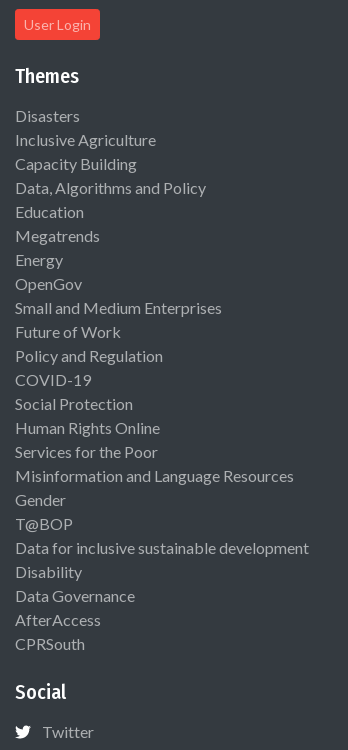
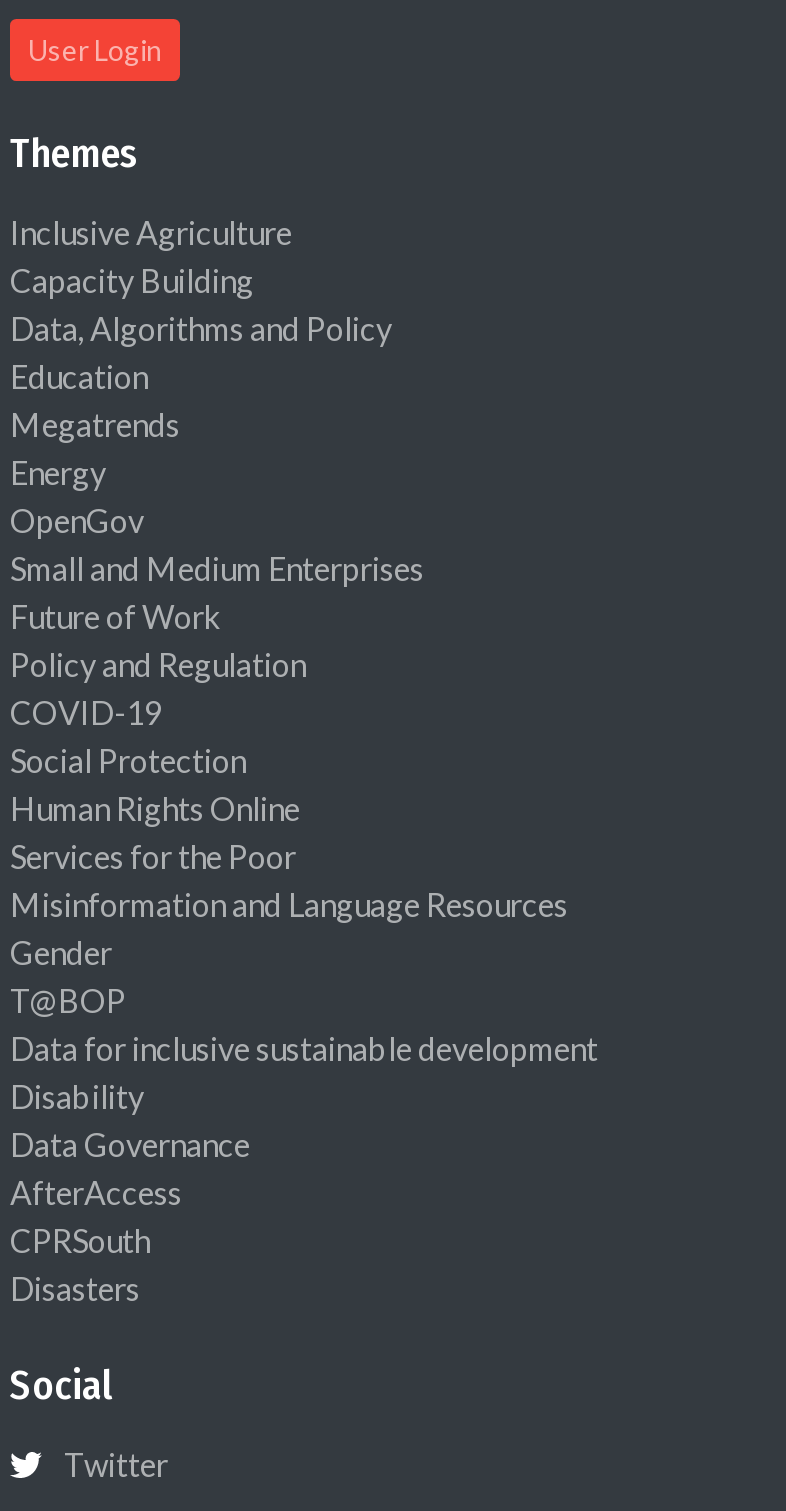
moved [15,106,80,125] -> [10,1269,140,1307]: Disasters
moved [15,130,309,653] -> [10,213,598,1259]: Inclusive Agriculture | Capacity Building | Data, Algorithms and Policy | ... | AfterAccess | CPRSouth

